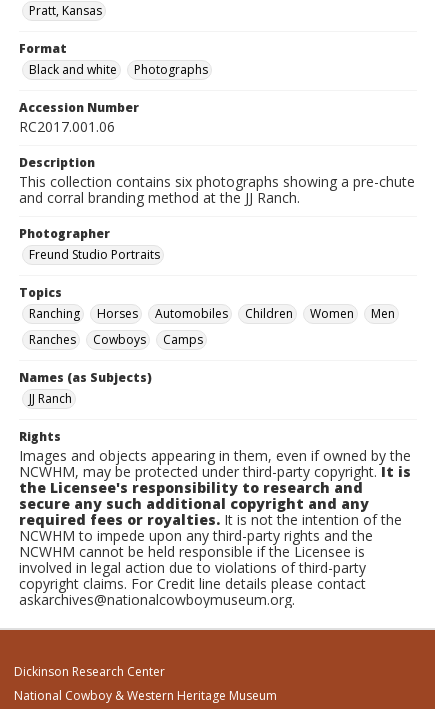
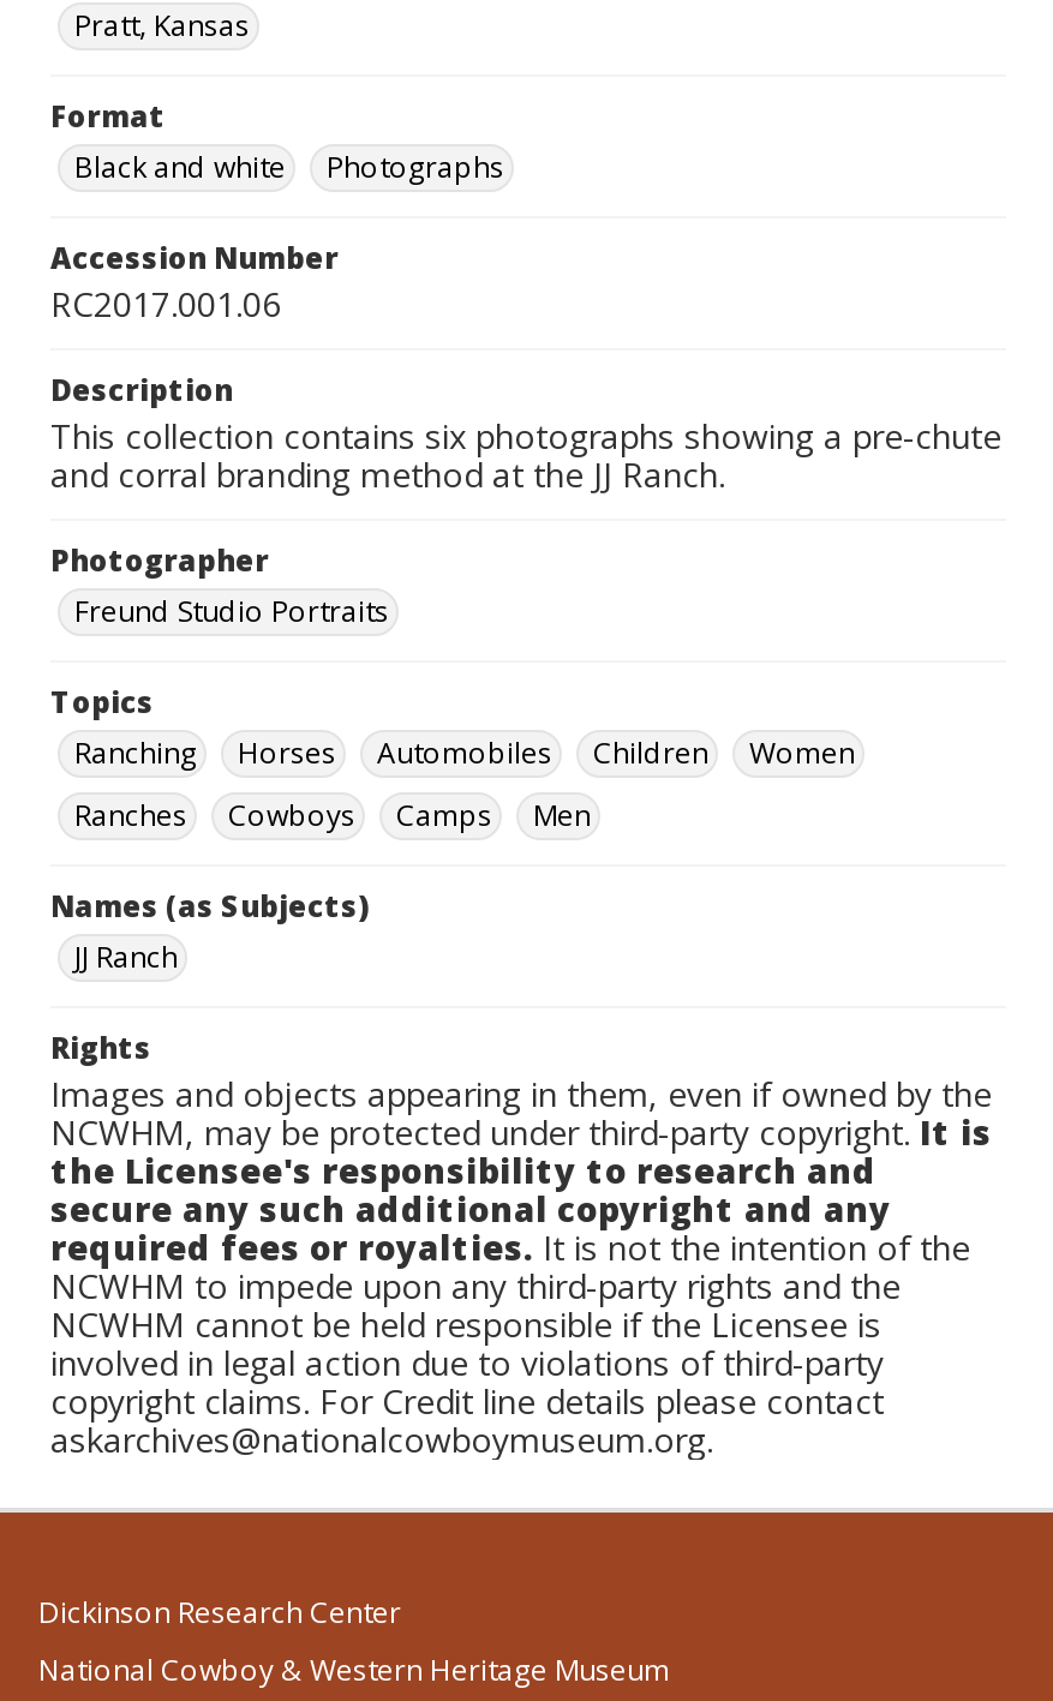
moved [371,305,395,322] -> [533,795,591,835]: Men

